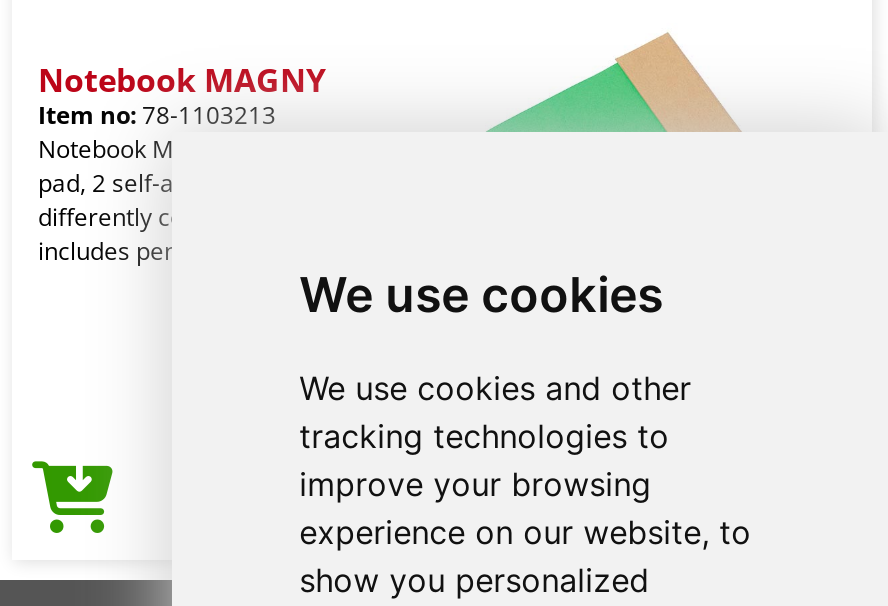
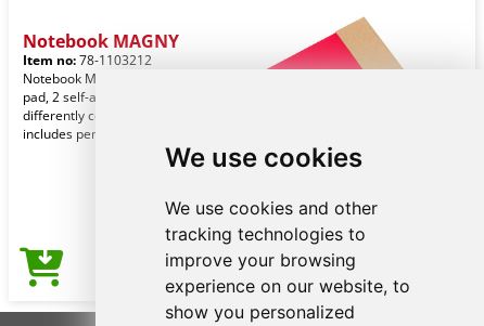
[488,61,666,133] [image] -> [268,31,362,70] [image]
[38,97,276,131] Item no: 78-1103213 -> [23,51,152,69] Item no: 78-1103212

